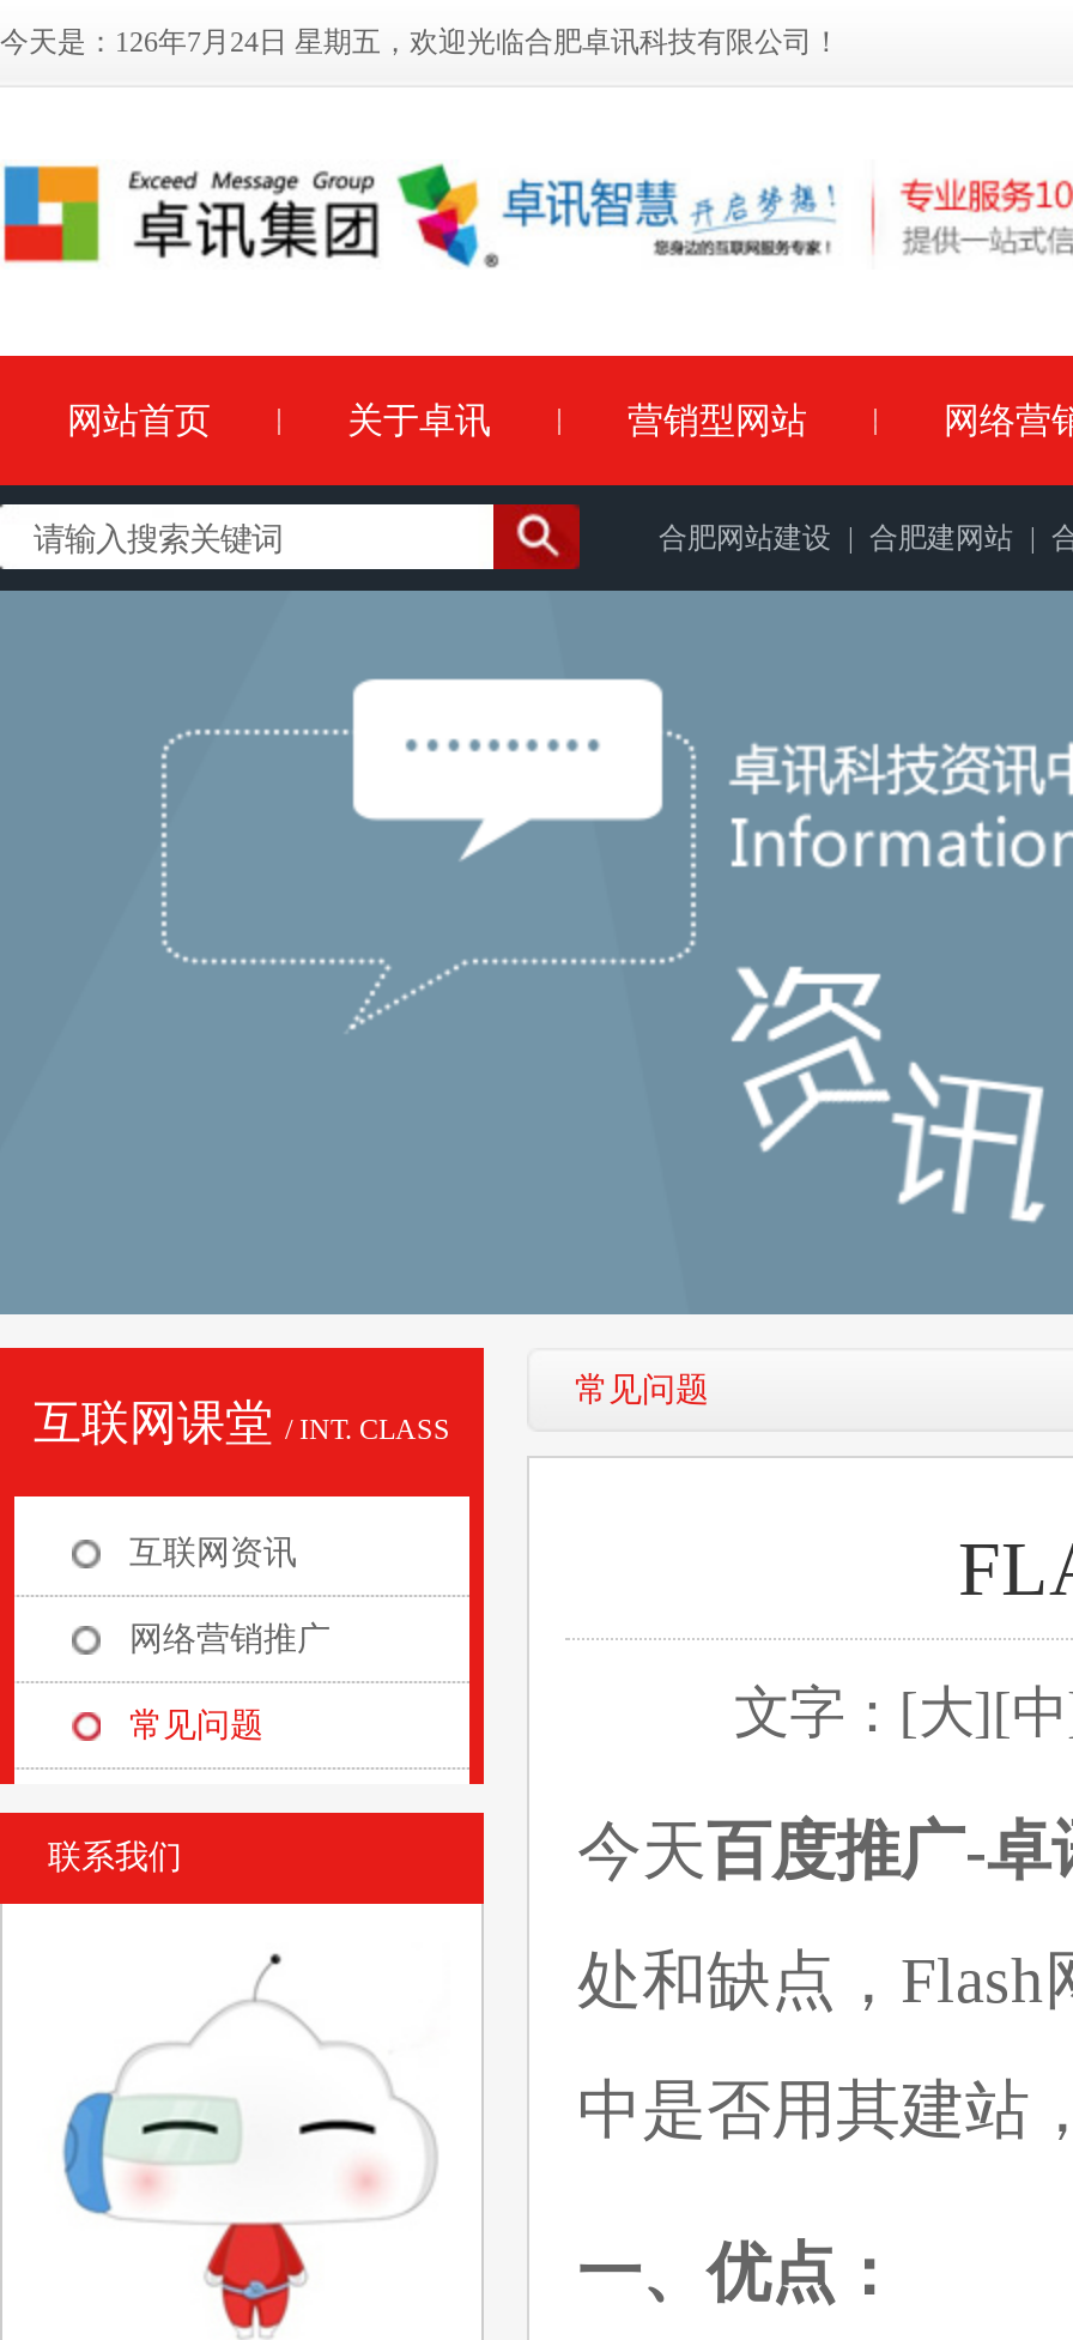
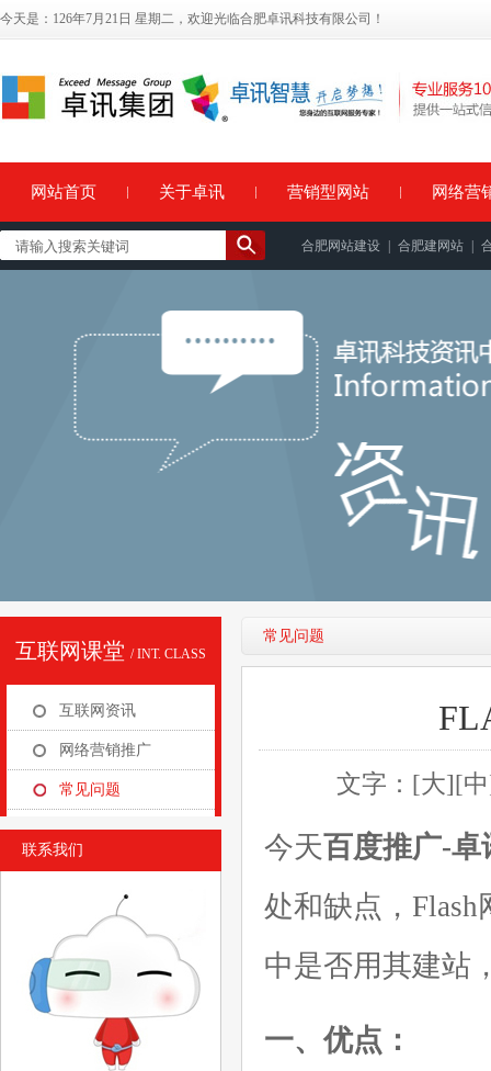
[0,25,841,59] 今天是：126年7月24日 星期五，欢迎光临合肥卓讯科技有限公司！ -> [0,11,385,26] 今天是：126年7月21日 星期二，欢迎光临合肥卓讯科技有限公司！

